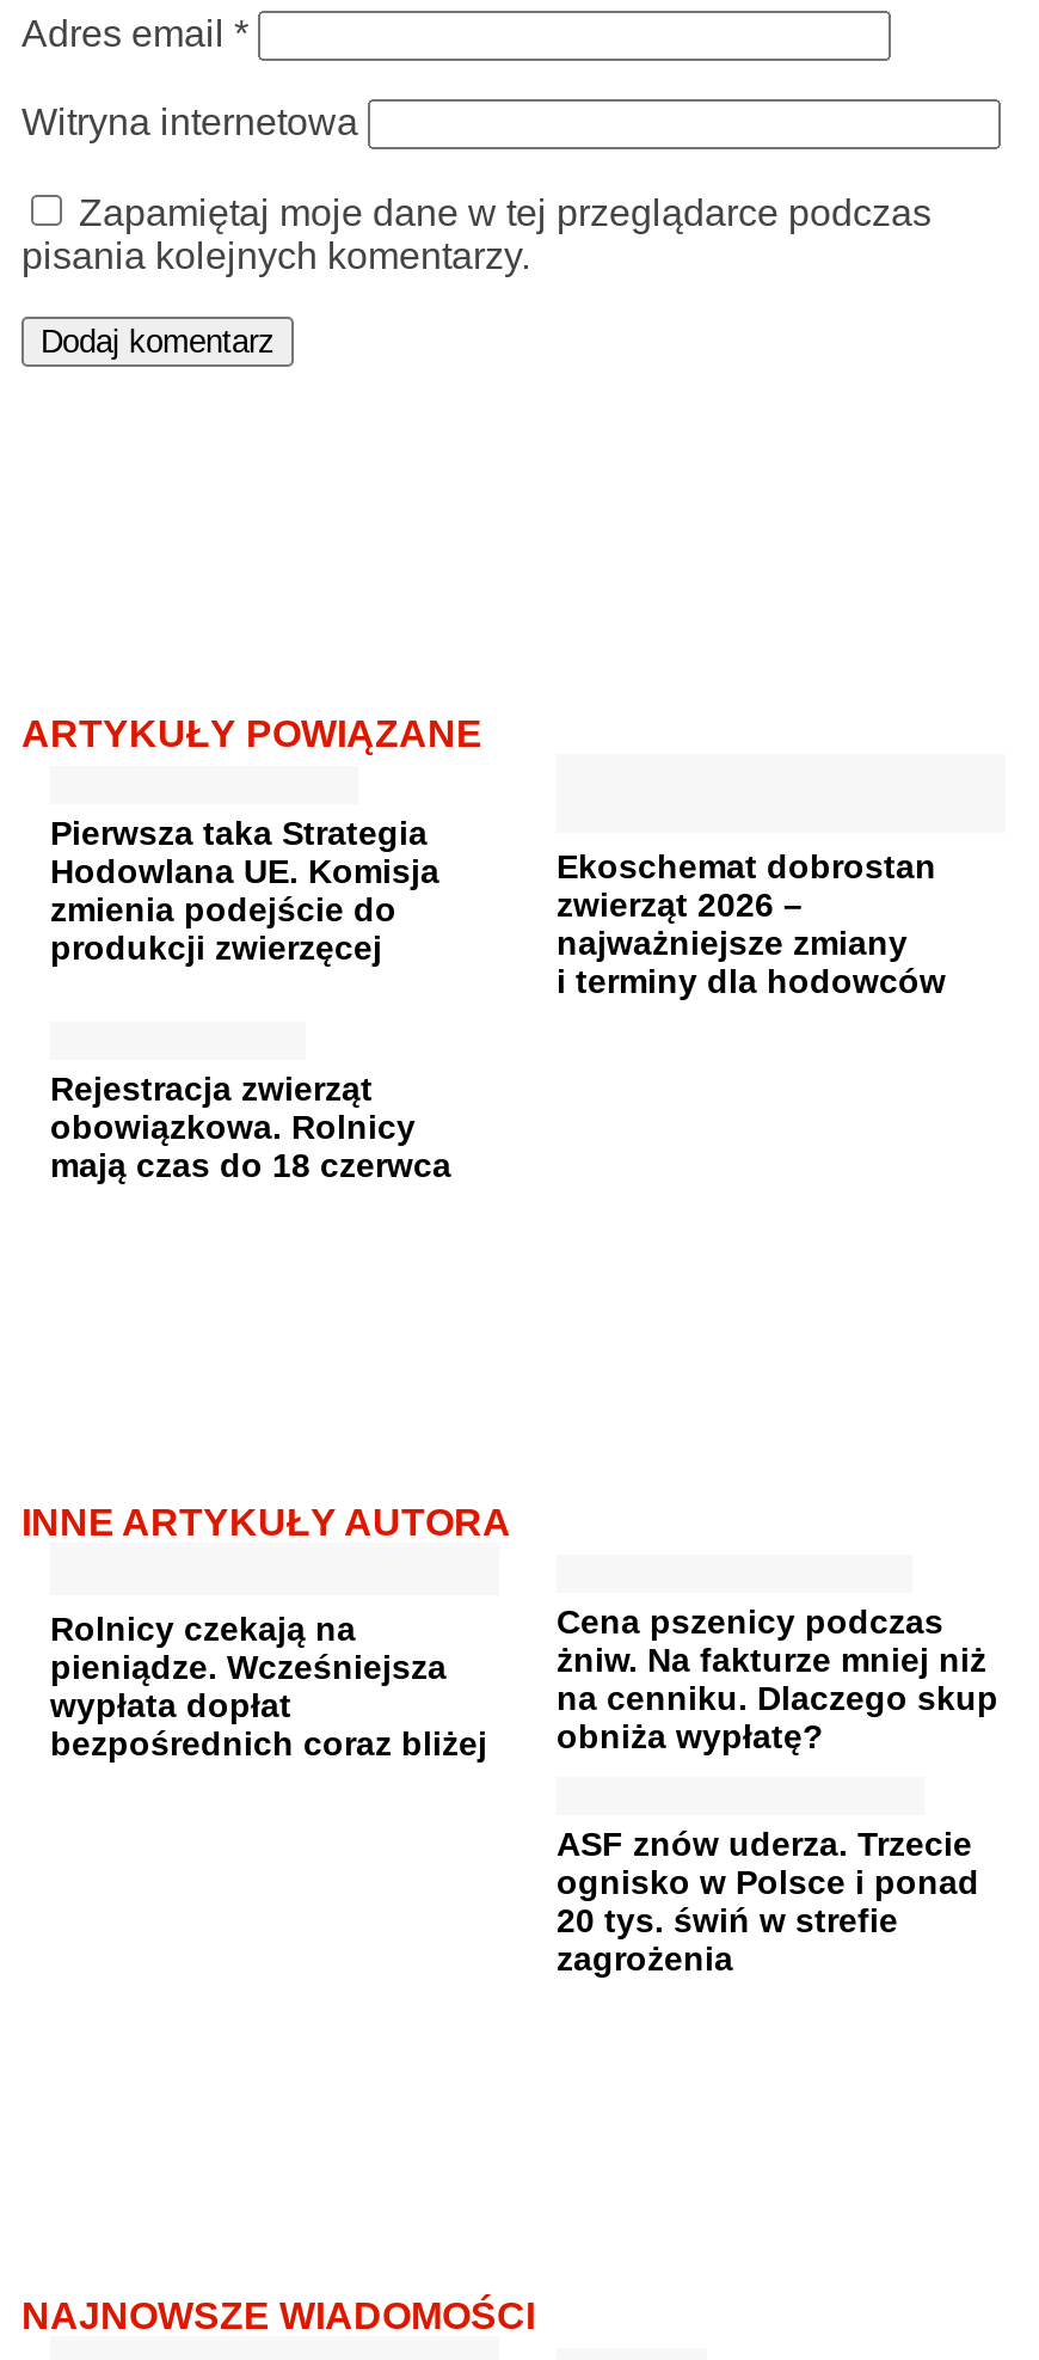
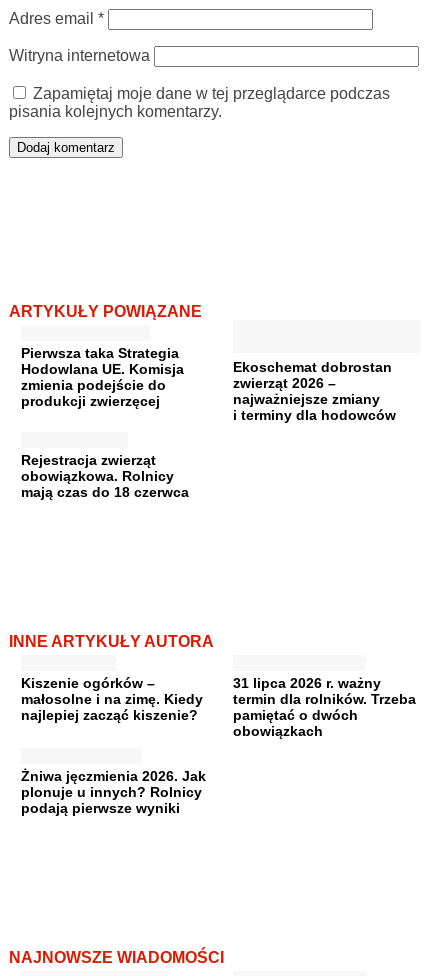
[50,1610,487,1763] Rolnicy czekają na | pieniądze. Wcześniejsza | wypłata dopłat | bezpośrednich coraz bliżej -> [21,675,203,723] Kiszenie ogórków – | małosolne i na zimę. Kiedy | najlepiej zacząć kiszenie?
[557,1602,998,1755] Cena pszenicy podczas | żniw. Na fakturze mniej niż | na cenniku. Dlaczego skup | obniża wypłatę? -> [233,675,416,739] 31 lipca 2026 r. ważny | termin dla rolników. Trzeba | pamiętać o dwóch | obowiązkach
[557,1825,979,1978] ASF znów uderza. Trzecie | ognisko w Polsce i ponad | 20 tys. świń w strefie | zagrożenia -> [21,768,206,816] Żniwa jęczmienia 2026. Jak | plonuje u innych? Rolnicy | podają pierwsze wyniki

